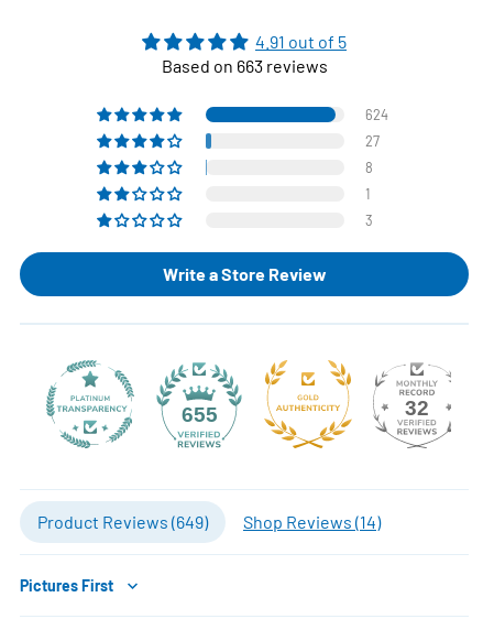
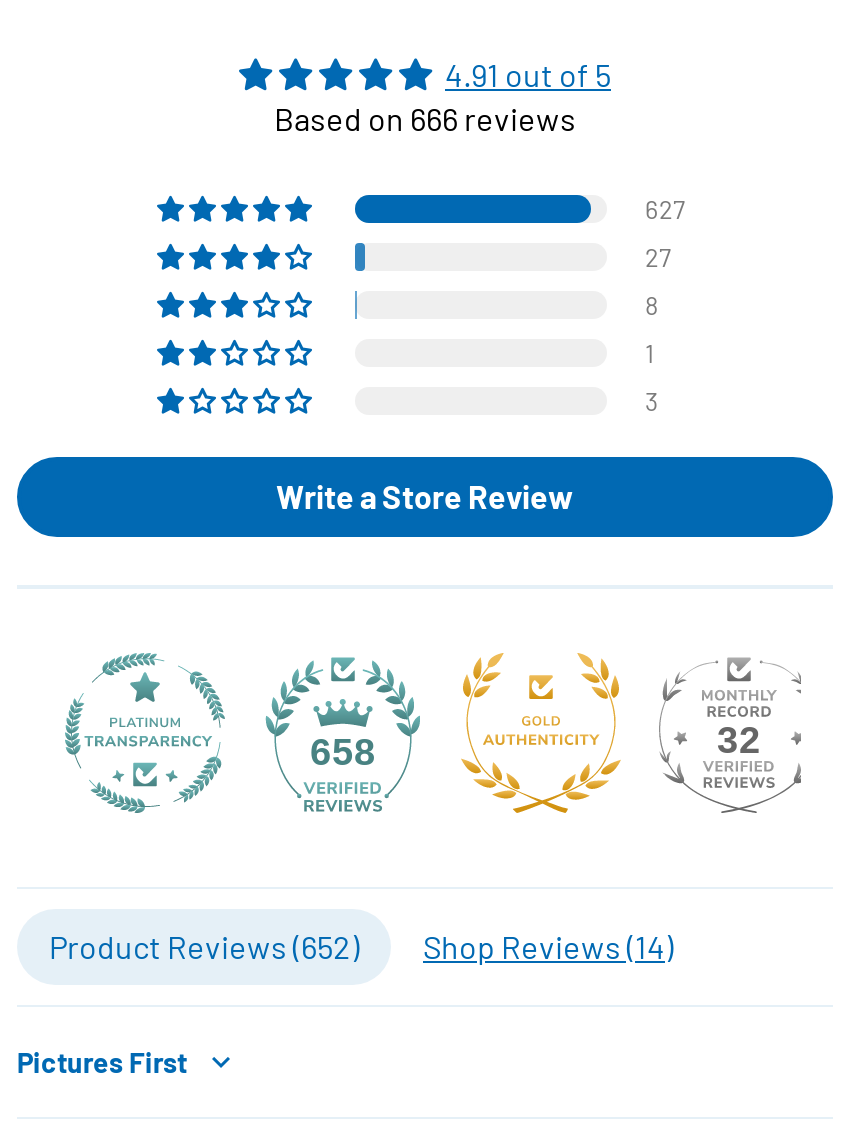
[161,55,327,76] Based on 663 reviews -> [274,99,576,137] Based on 666 reviews
[365,106,388,124] 624 -> [645,193,685,225] 627
[181,403,217,426] 655 -> [310,731,376,773] 658
[37,511,208,532] Product Reviews (649) -> [49,927,359,965] Product Reviews (652)

